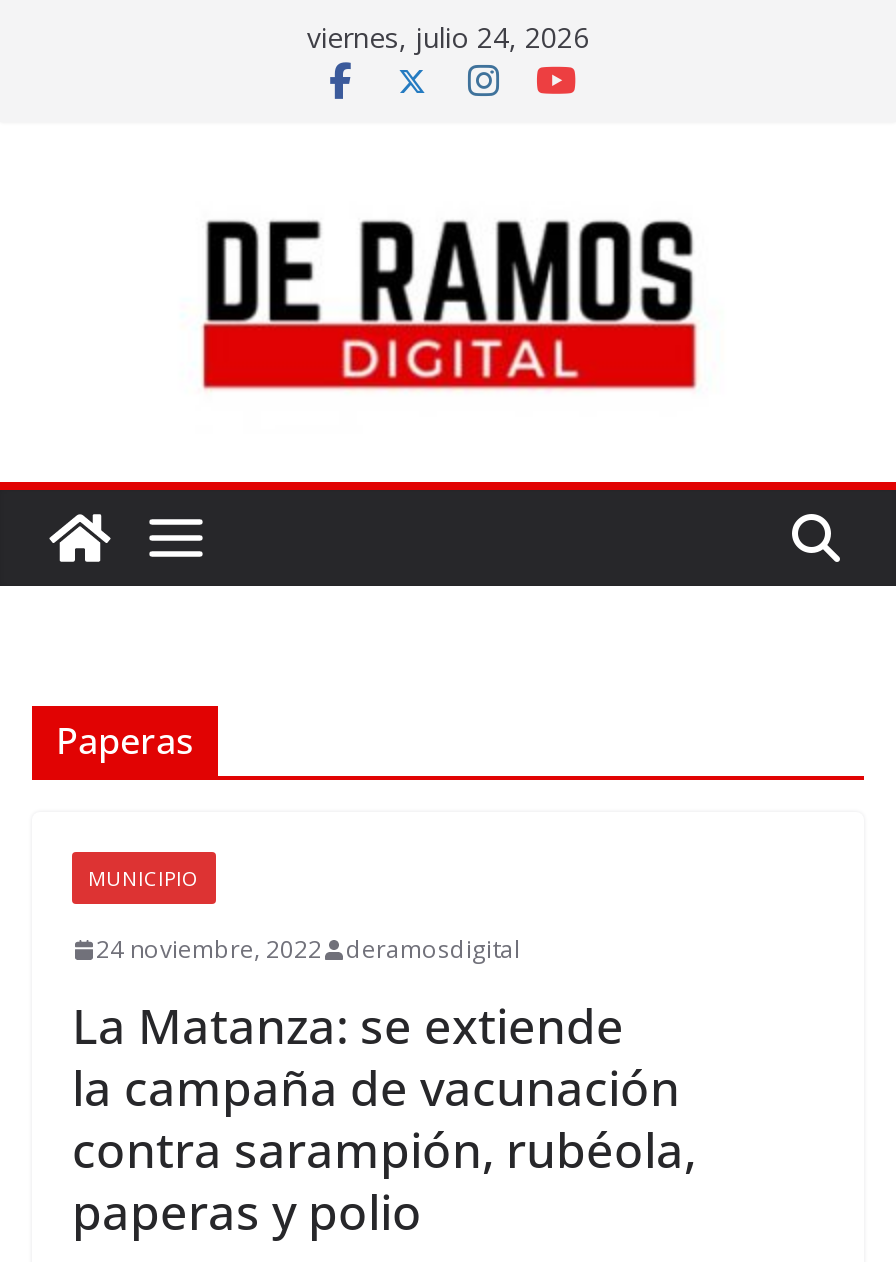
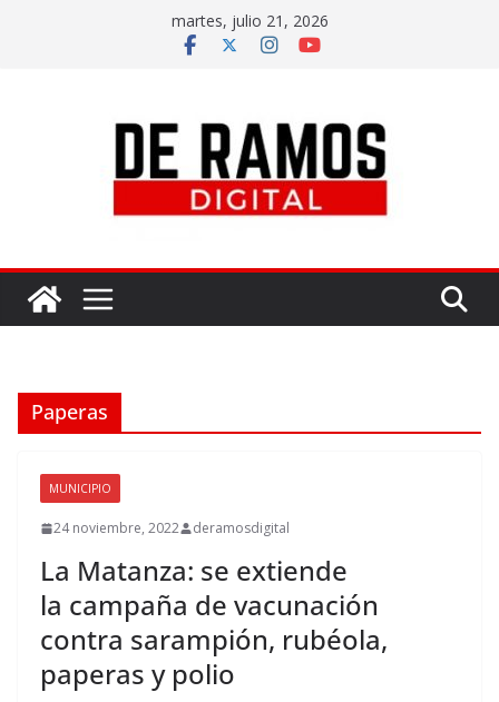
[307,18,589,56] viernes, julio 24, 2026 -> [171,10,328,31] martes, julio 21, 2026

